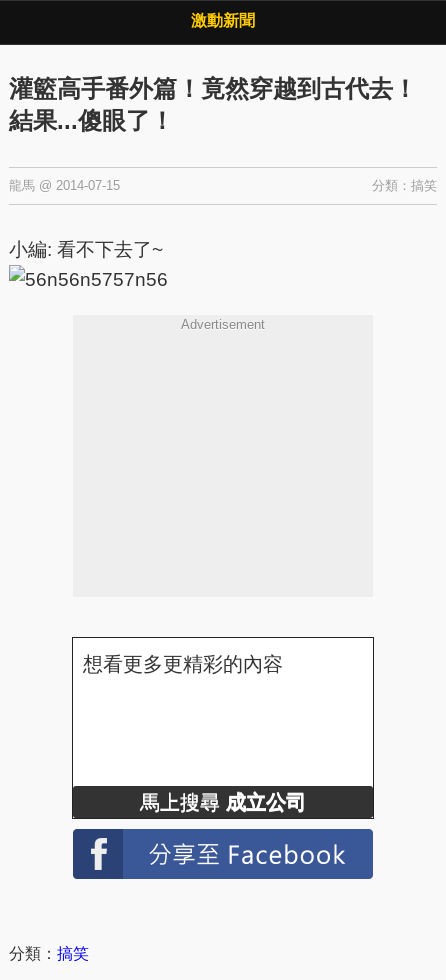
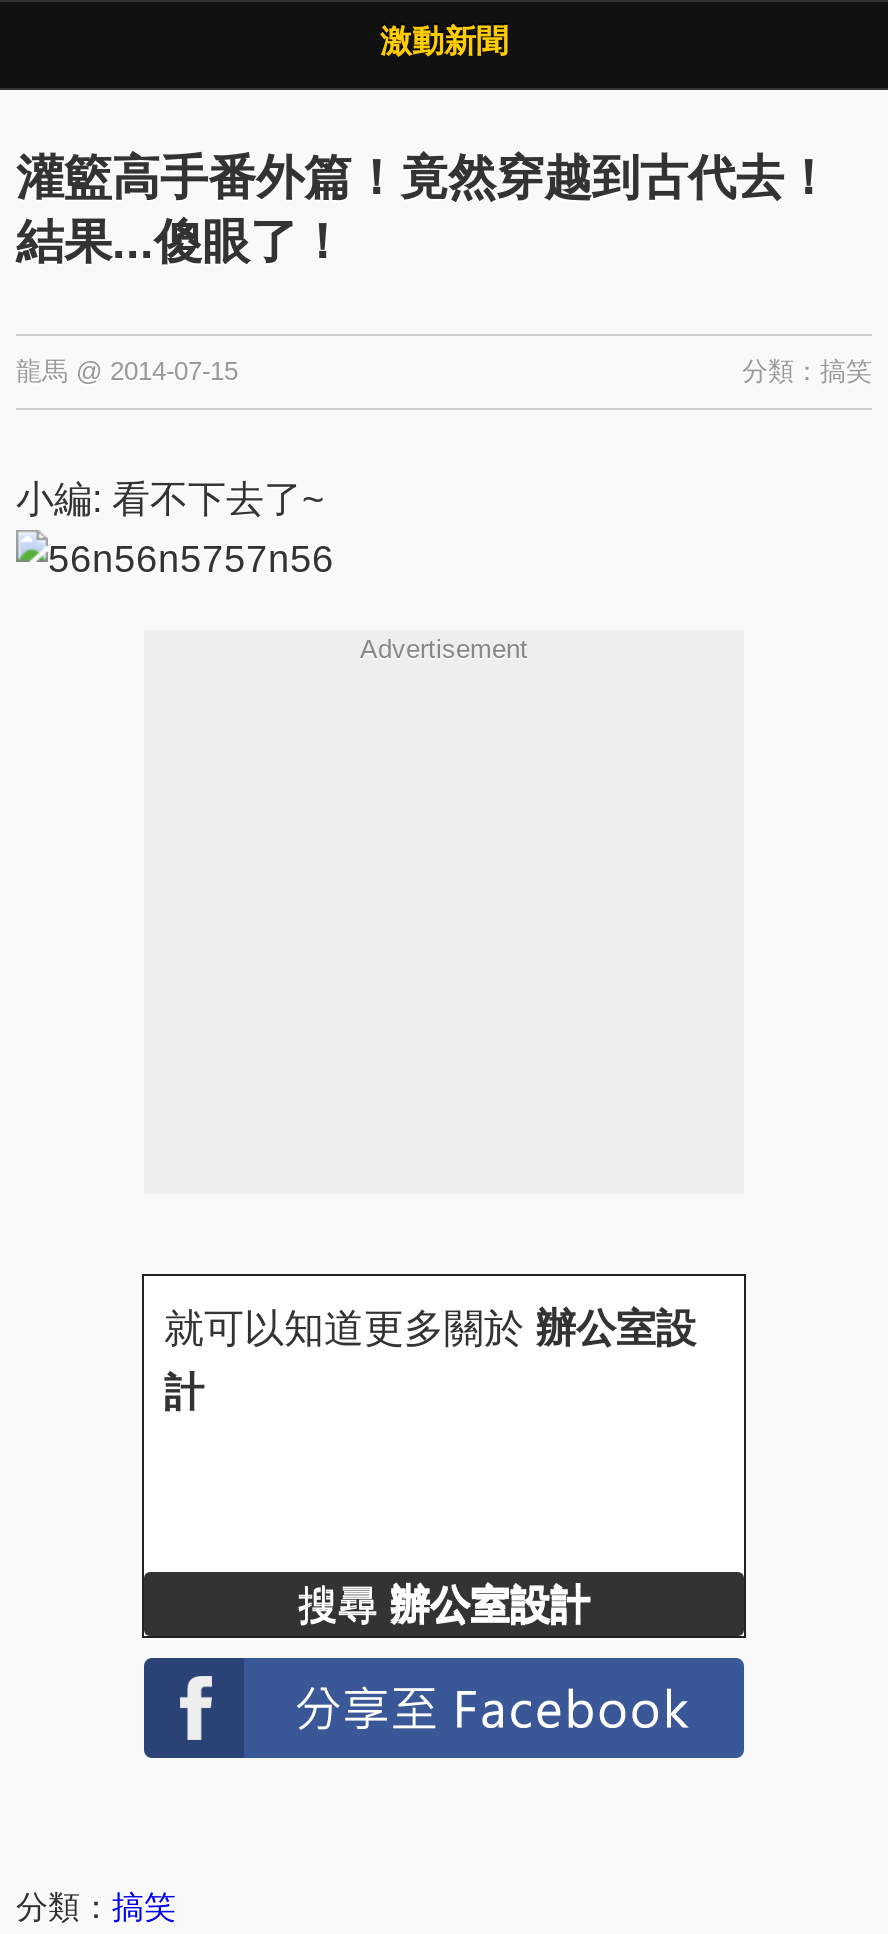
[83,653,283,675] 想看更多更精彩的內容 -> [164,1307,696,1415] 就可以知道更多關於辦公室設 | 計
[140,791,306,813] 馬上搜尋成立公司 -> [298,1583,590,1627] 搜尋辦公室設計

